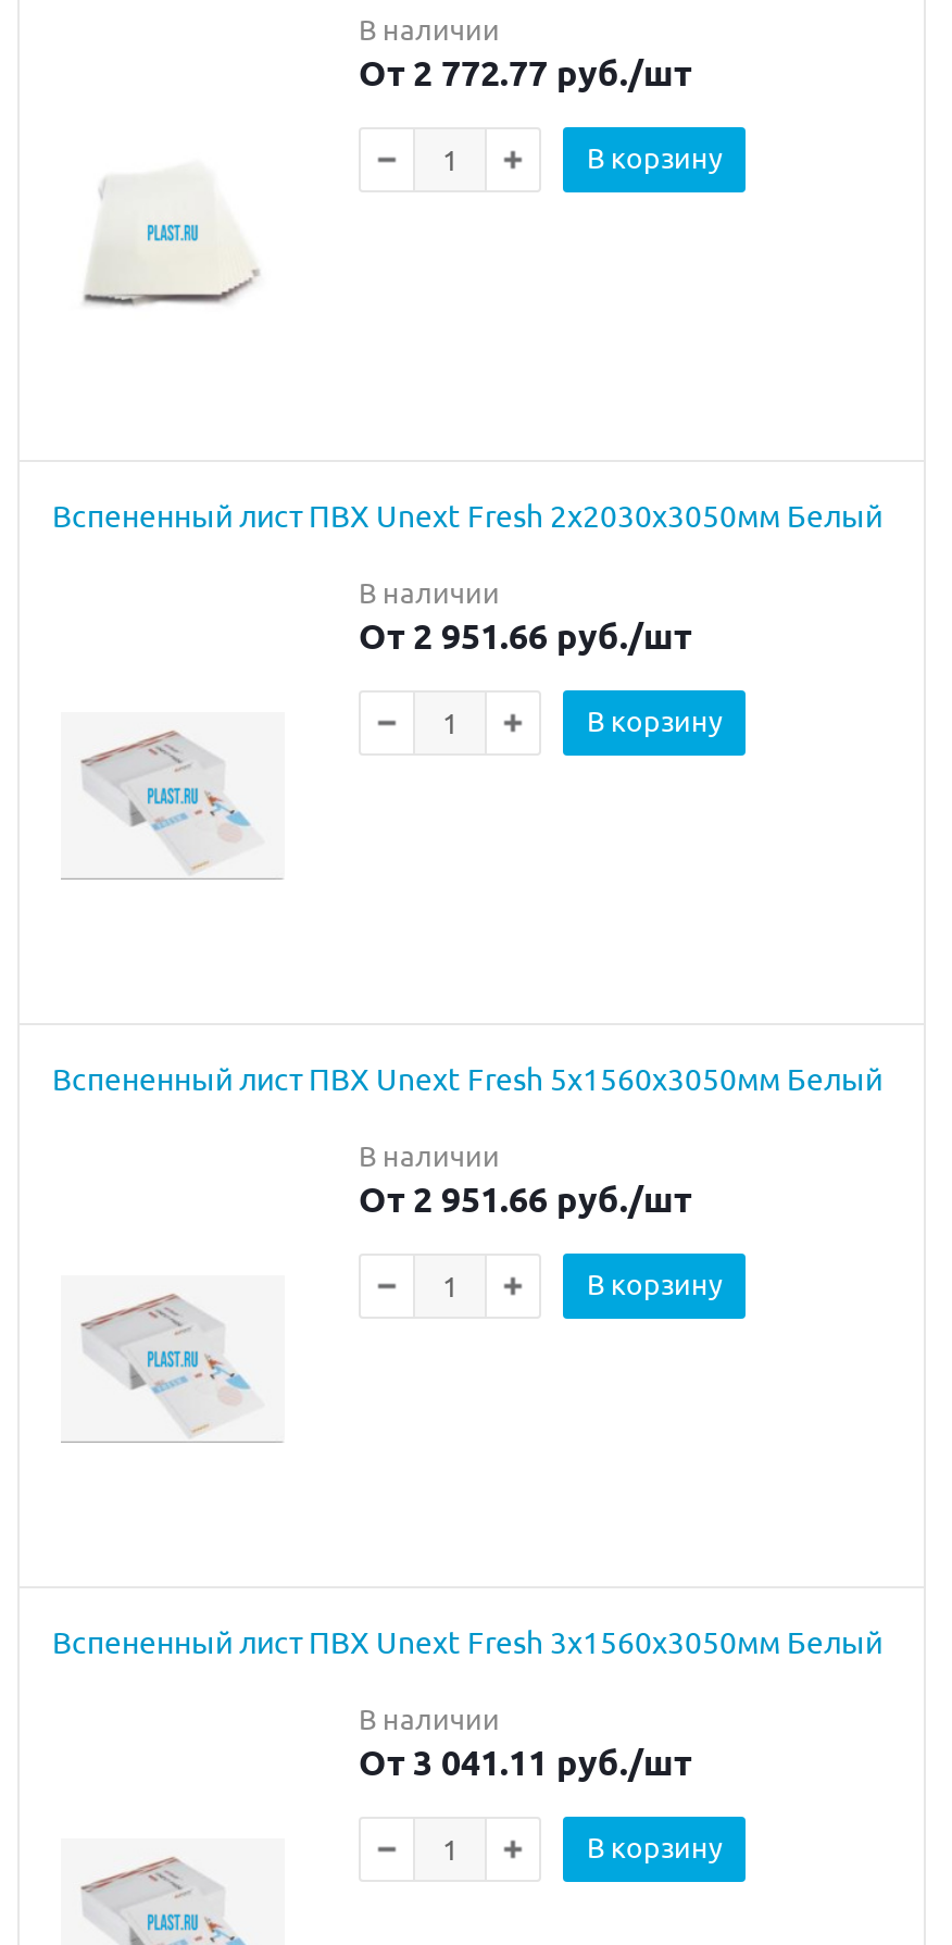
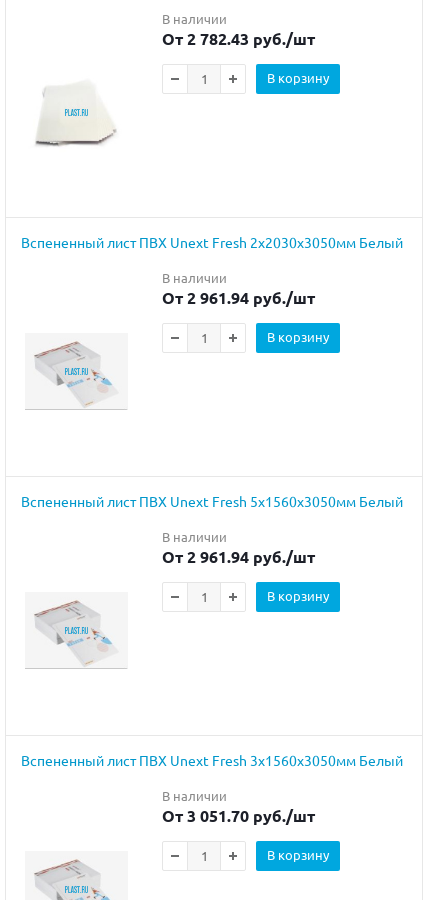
[359,48,691,94] От 2 772.77 руб./шт -> [162,28,315,49] От 2 782.43 руб./шт
[359,611,691,657] От 2 951.66 руб./шт -> [162,287,315,308] От 2 961.94 руб./шт
[359,1174,691,1220] От 2 951.66 руб./шт -> [162,546,315,567] От 2 961.94 руб./шт
[359,1738,691,1783] От 3 041.11 руб./шт -> [162,805,315,826] От 3 051.70 руб./шт

